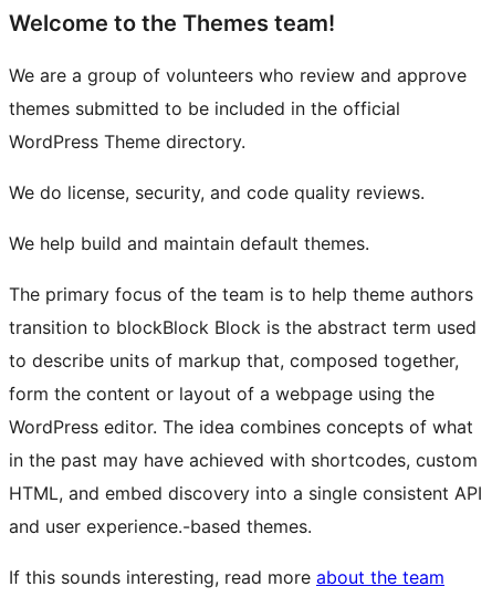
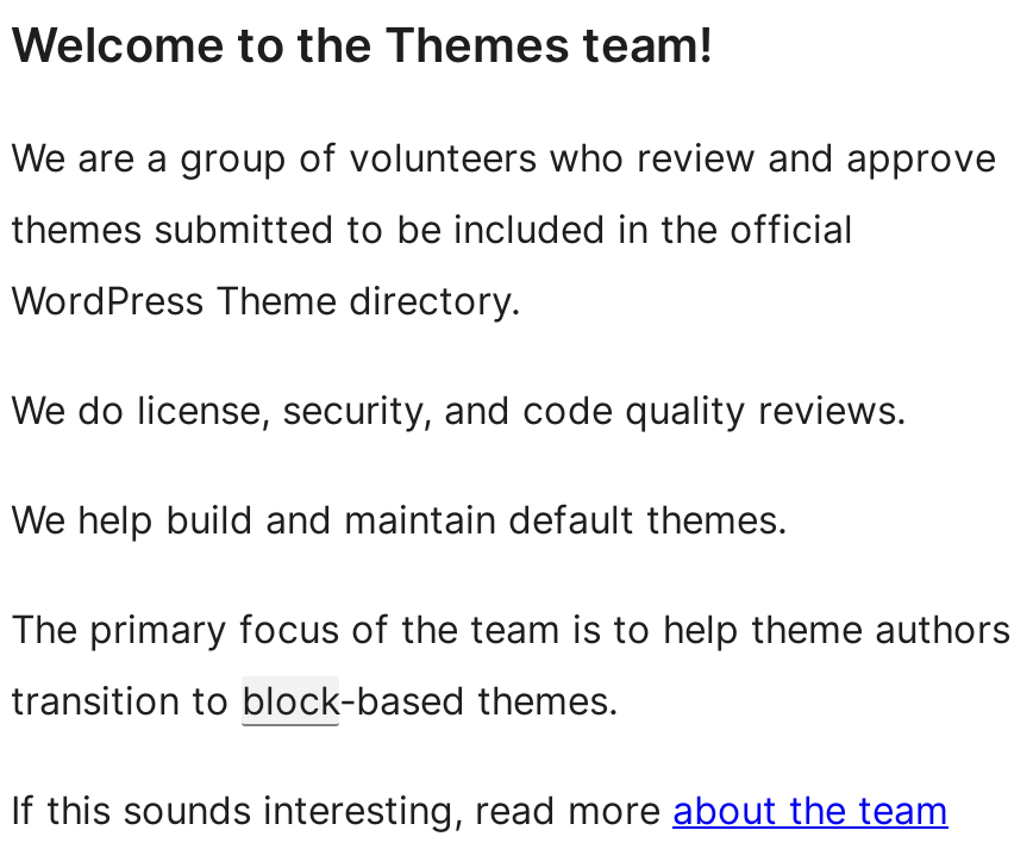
[9,316,482,537] transition to blockBlock Block is the abstract term used | to describe units of markup that, composed together, | form the content or layout of a webpage using the | WordPress editor. The idea combines concepts of what | in the past may have achieved with shortcodes, custom | HTML, and embed discovery into a single consistent API | and user experience.-based themes. -> [11,676,618,724] transition to block-based themes.

